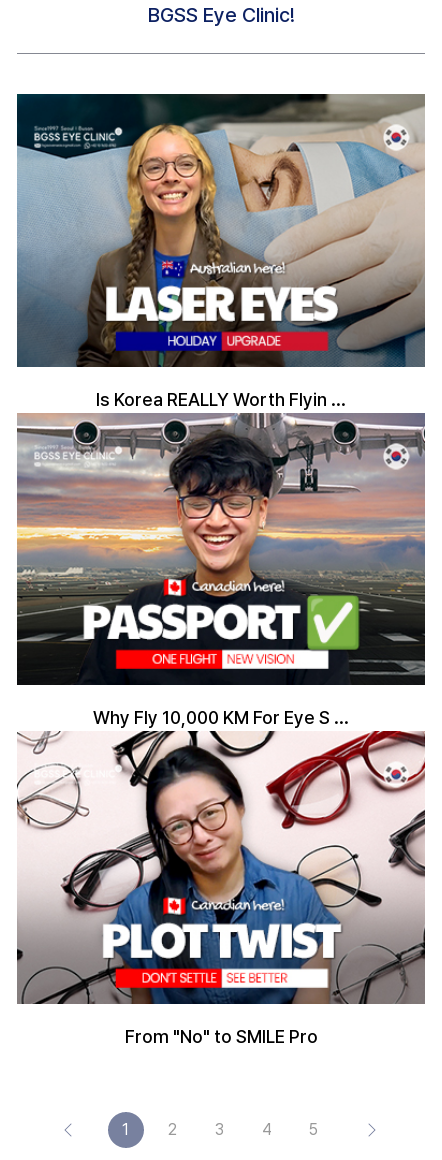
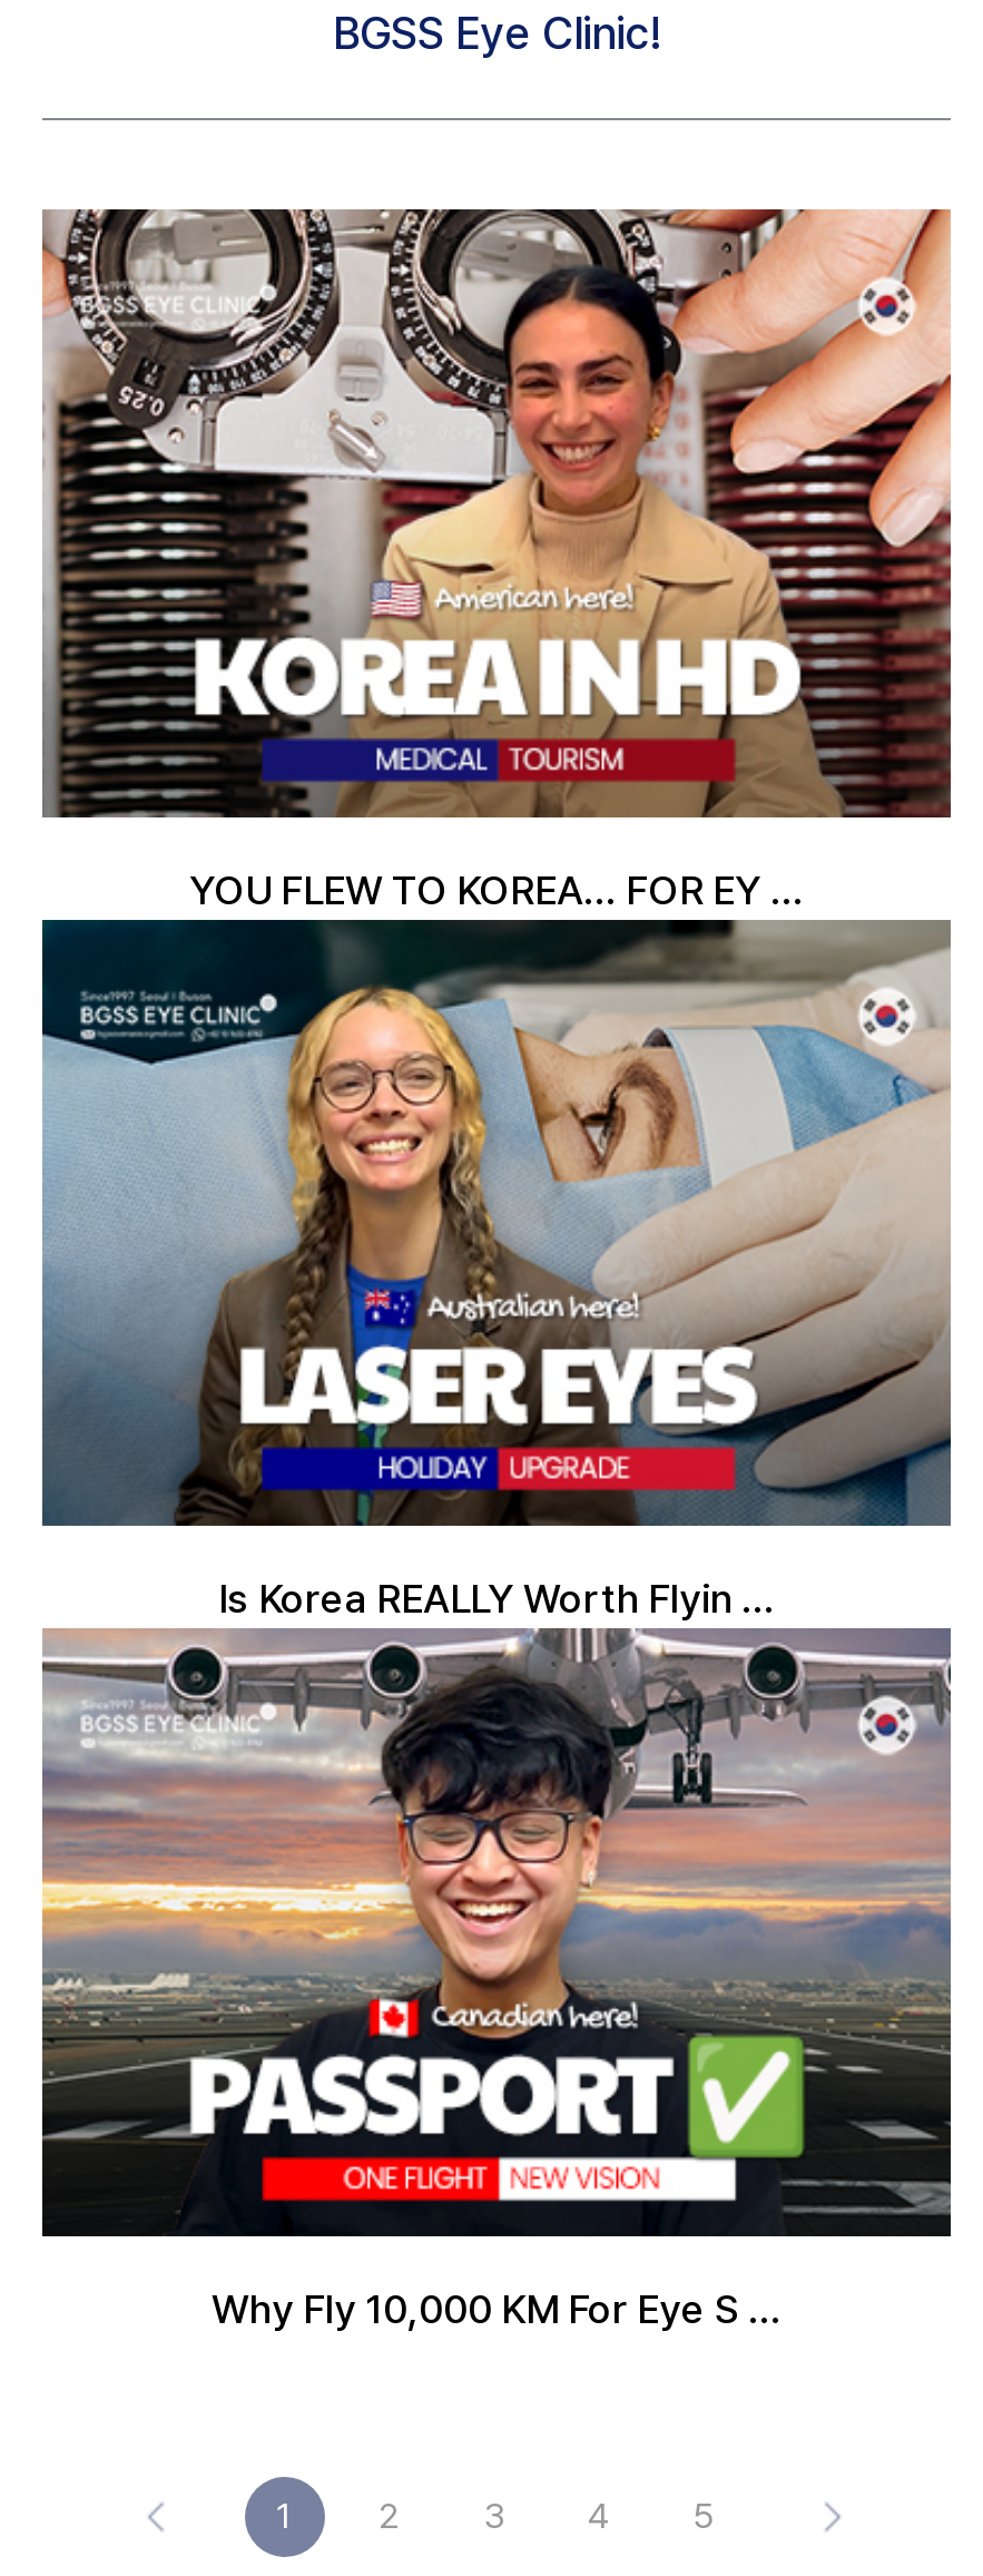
none -> [40,207,951,913] [image] | YOU FLEW TO KOREA... FOR EY ...
moved [17,94,426,728] -> [42,920,953,2332]: [image] | Is Korea REALLY Worth Flyin ... | Why Fly 10,000 KM For Eye S ...
[17,730,426,1047] [image] | From "No" to SMILE Pro -> none

